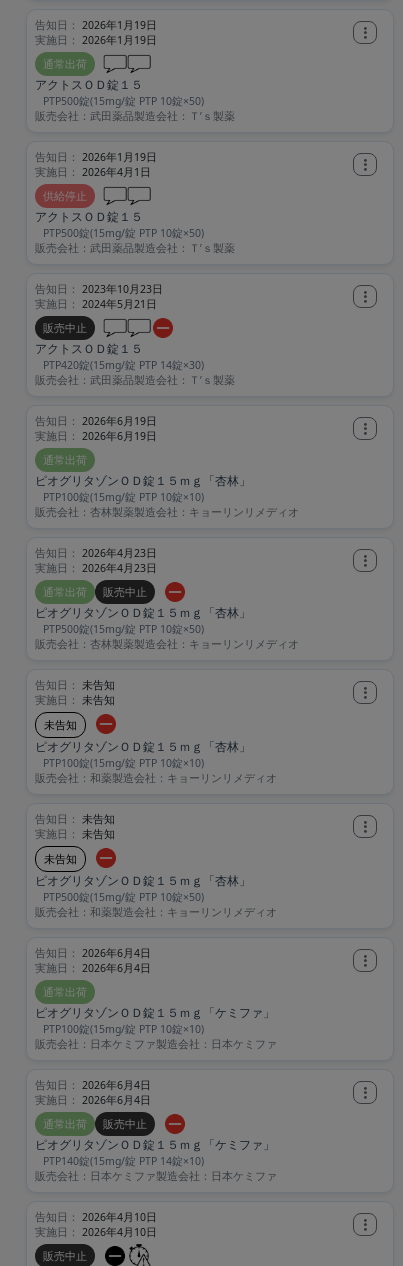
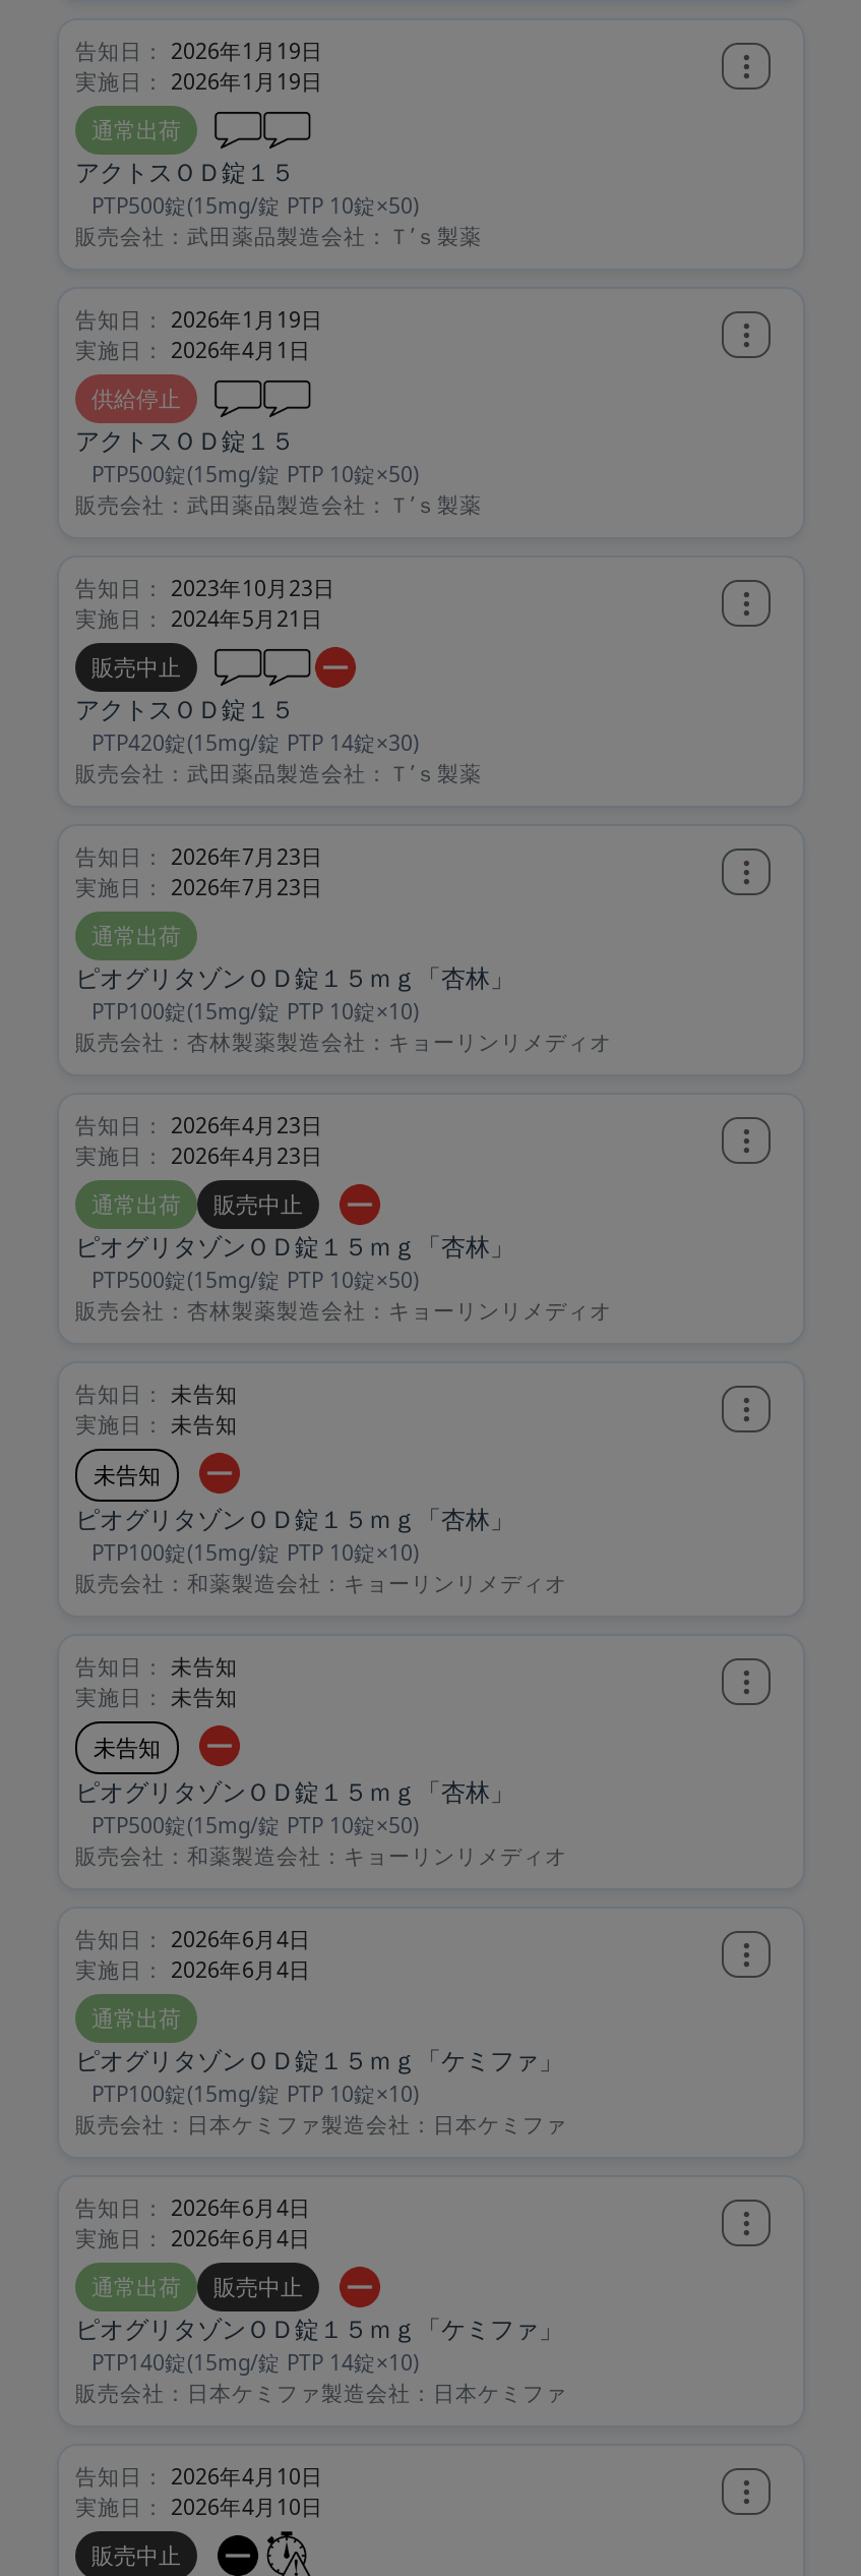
[35,414,157,428] 告知日： 2026年6月19日 -> [75,842,323,870] 告知日： 2026年7月23日
[35,429,157,443] 実施日： 2026年6月19日 -> [75,873,323,901] 実施日： 2026年7月23日

